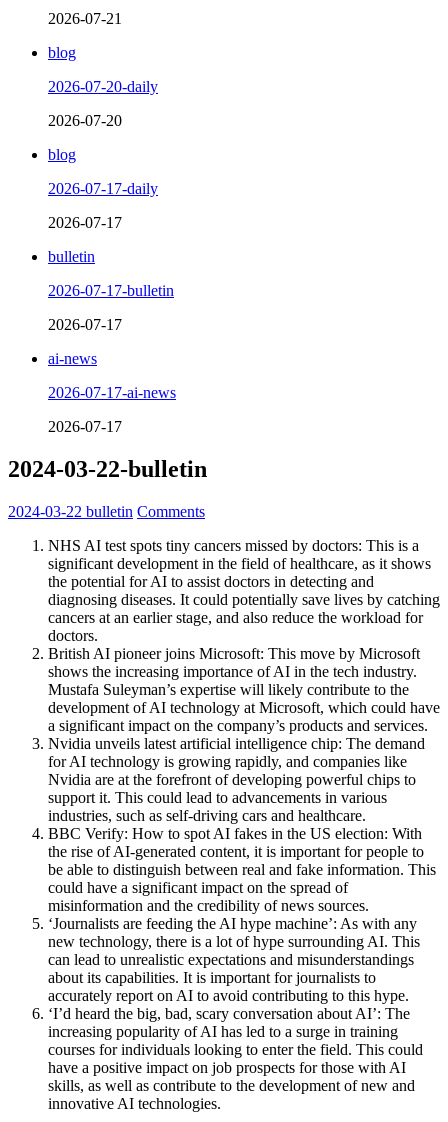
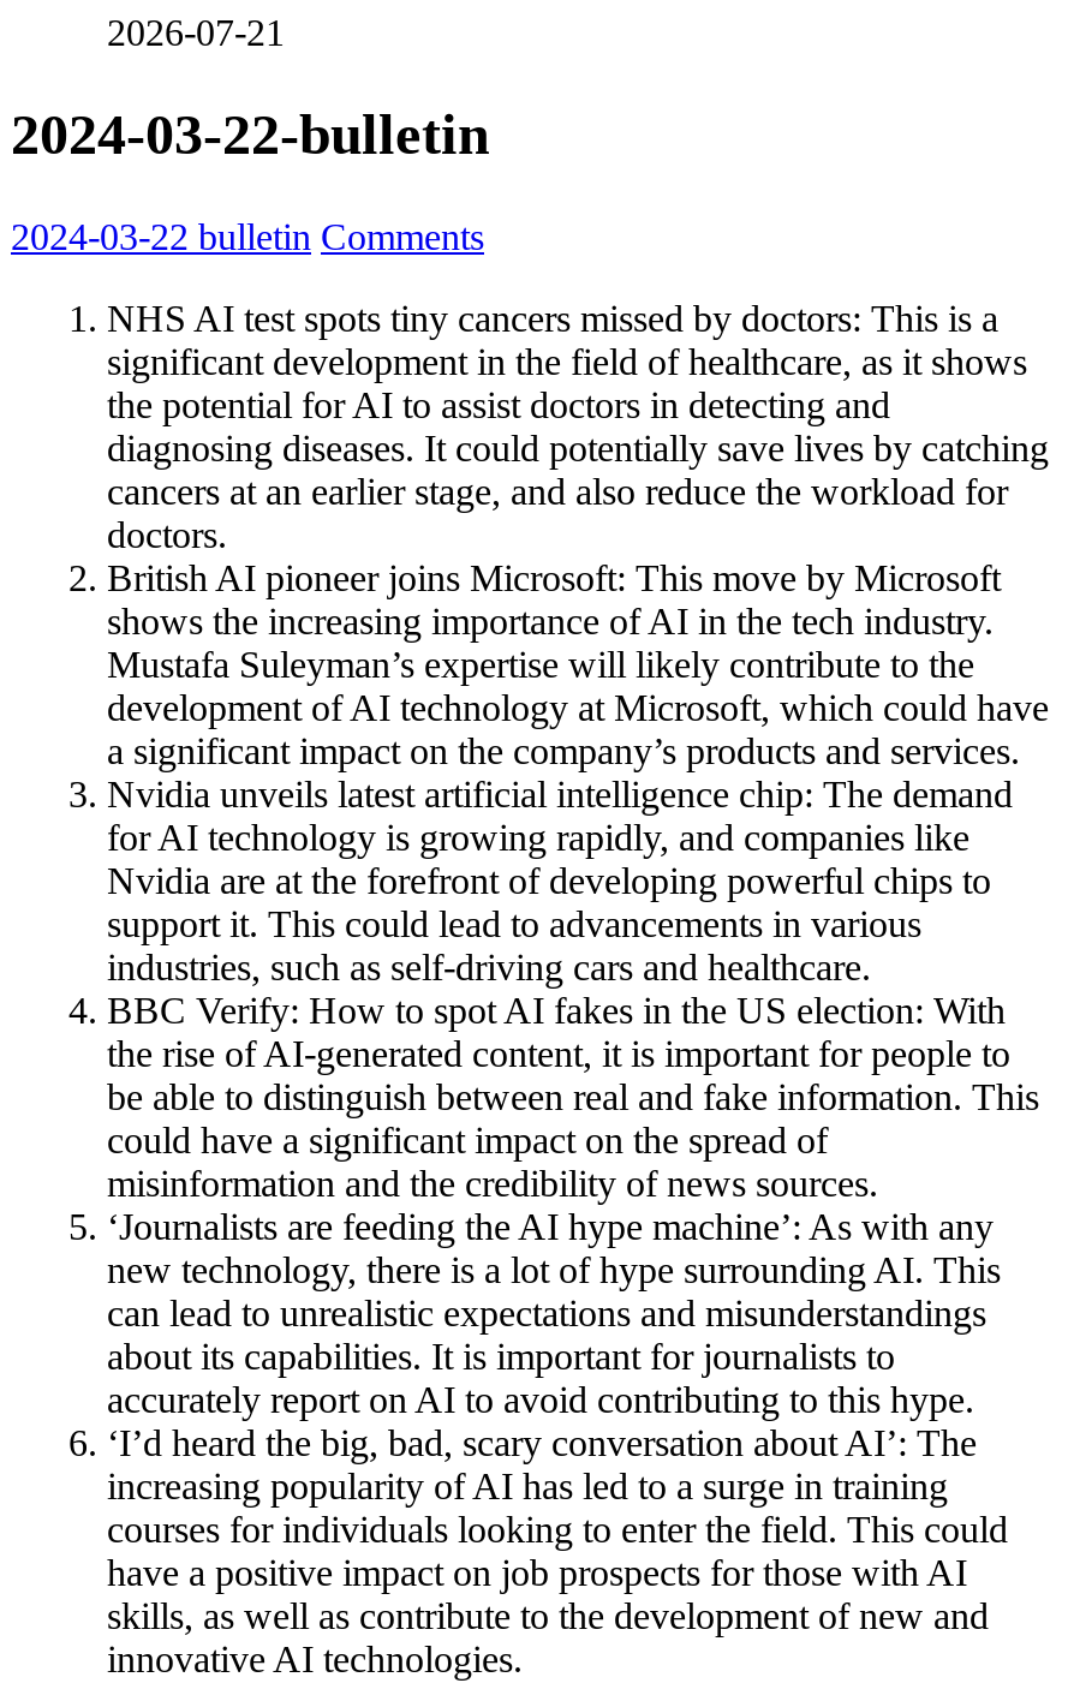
[48,44,176,435] blog | 2026-07-20-daily | 2026-07-20 | blog | 2026-07-17-daily | 2026-07-17 | bulletin | 2026-07-17-bulletin | 2026-07-17 | ai-news | 2026-07-17-ai-news | 2026-07-17 -> none

